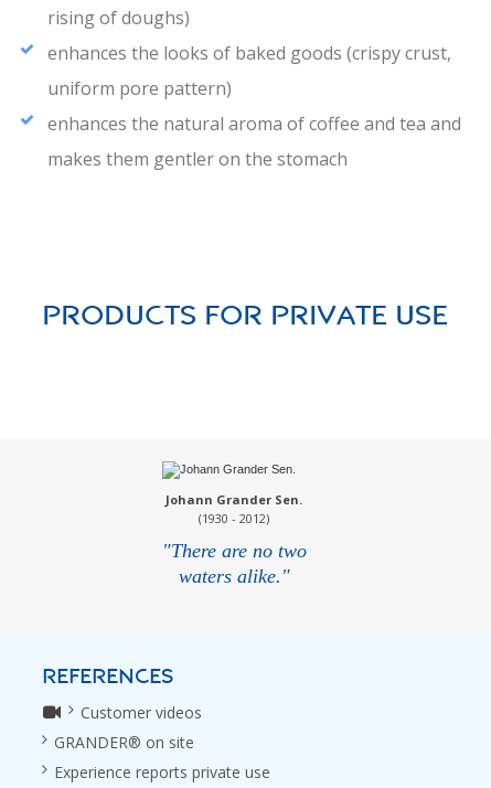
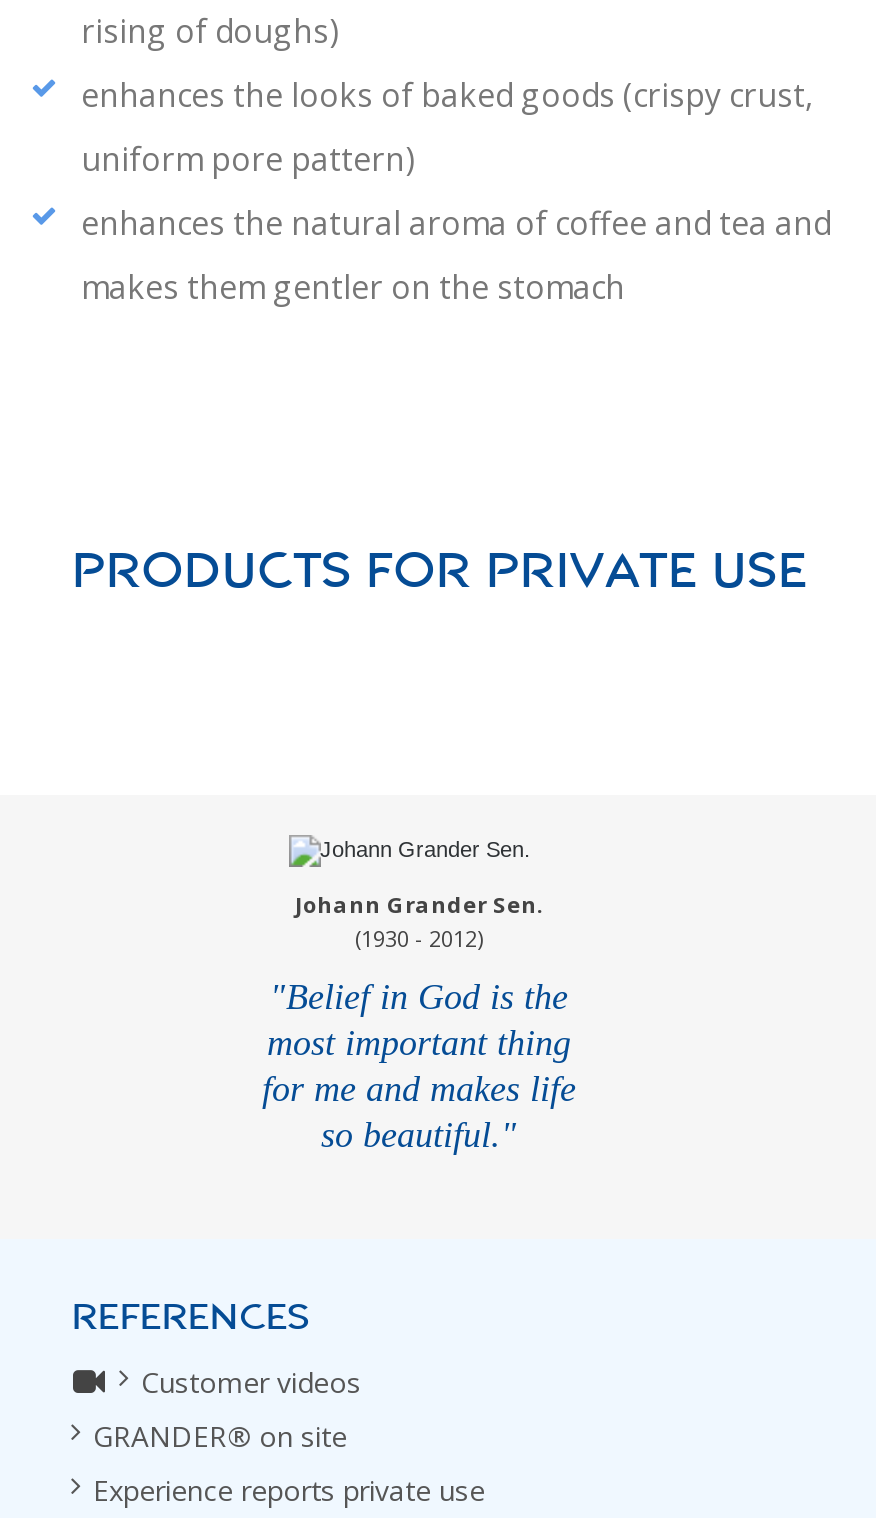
[162,539,306,587] "There are no two | waters alike." -> [262,977,576,1155] "Belief in God is the | most important thing | for me and makes life | so beautiful."

